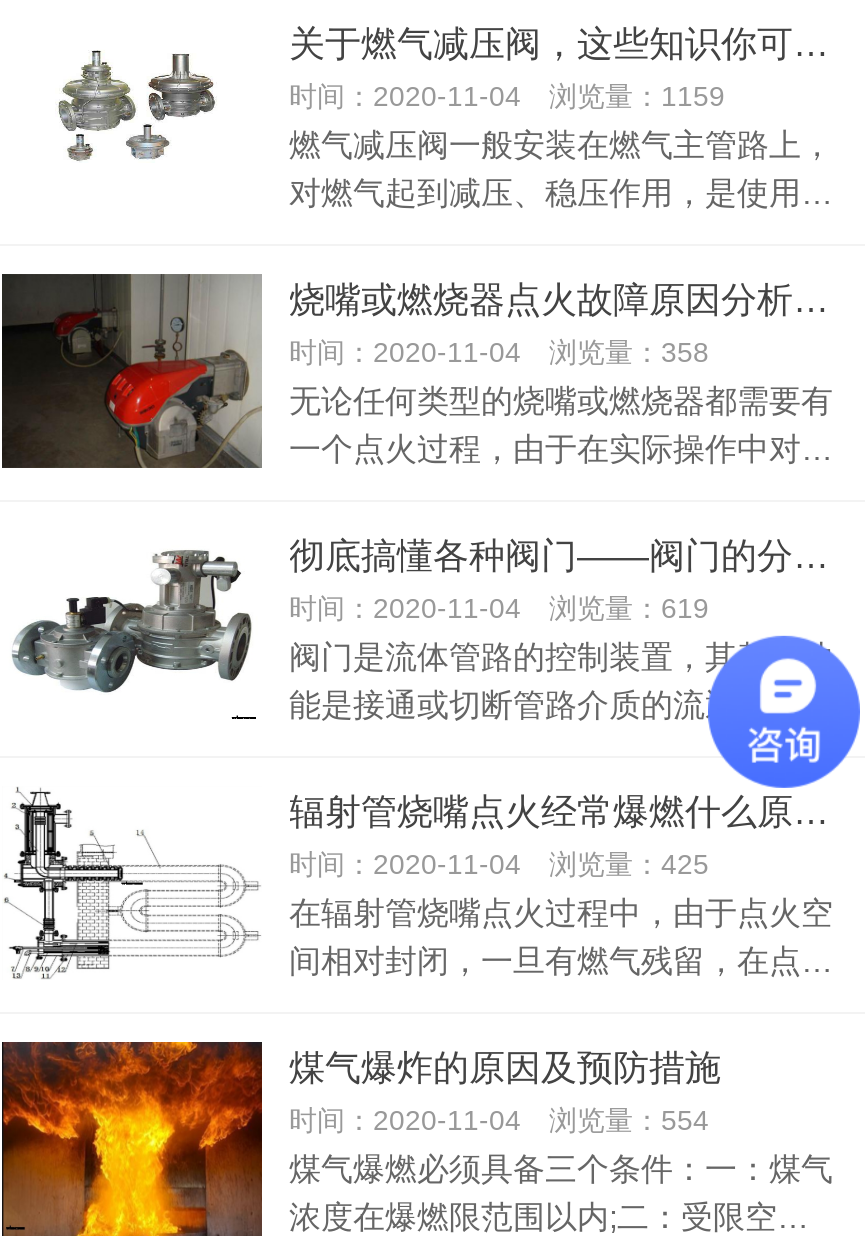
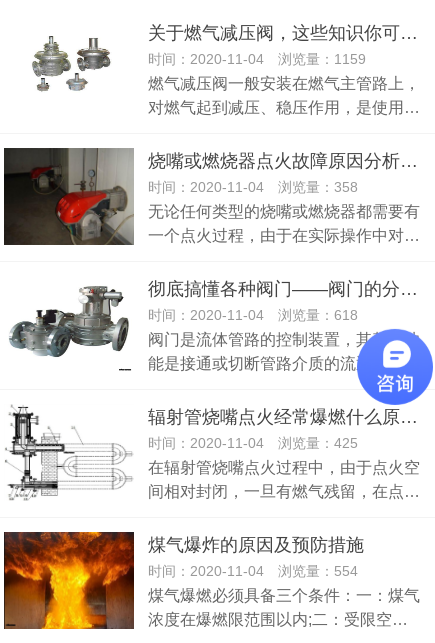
[289,592,709,624] 时间：2020-11-04 浏览量：619 -> [147,307,357,323] 时间：2020-11-04 浏览量：618

